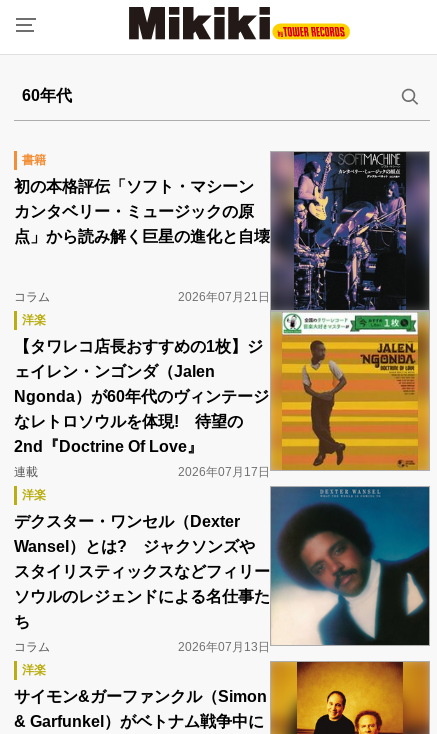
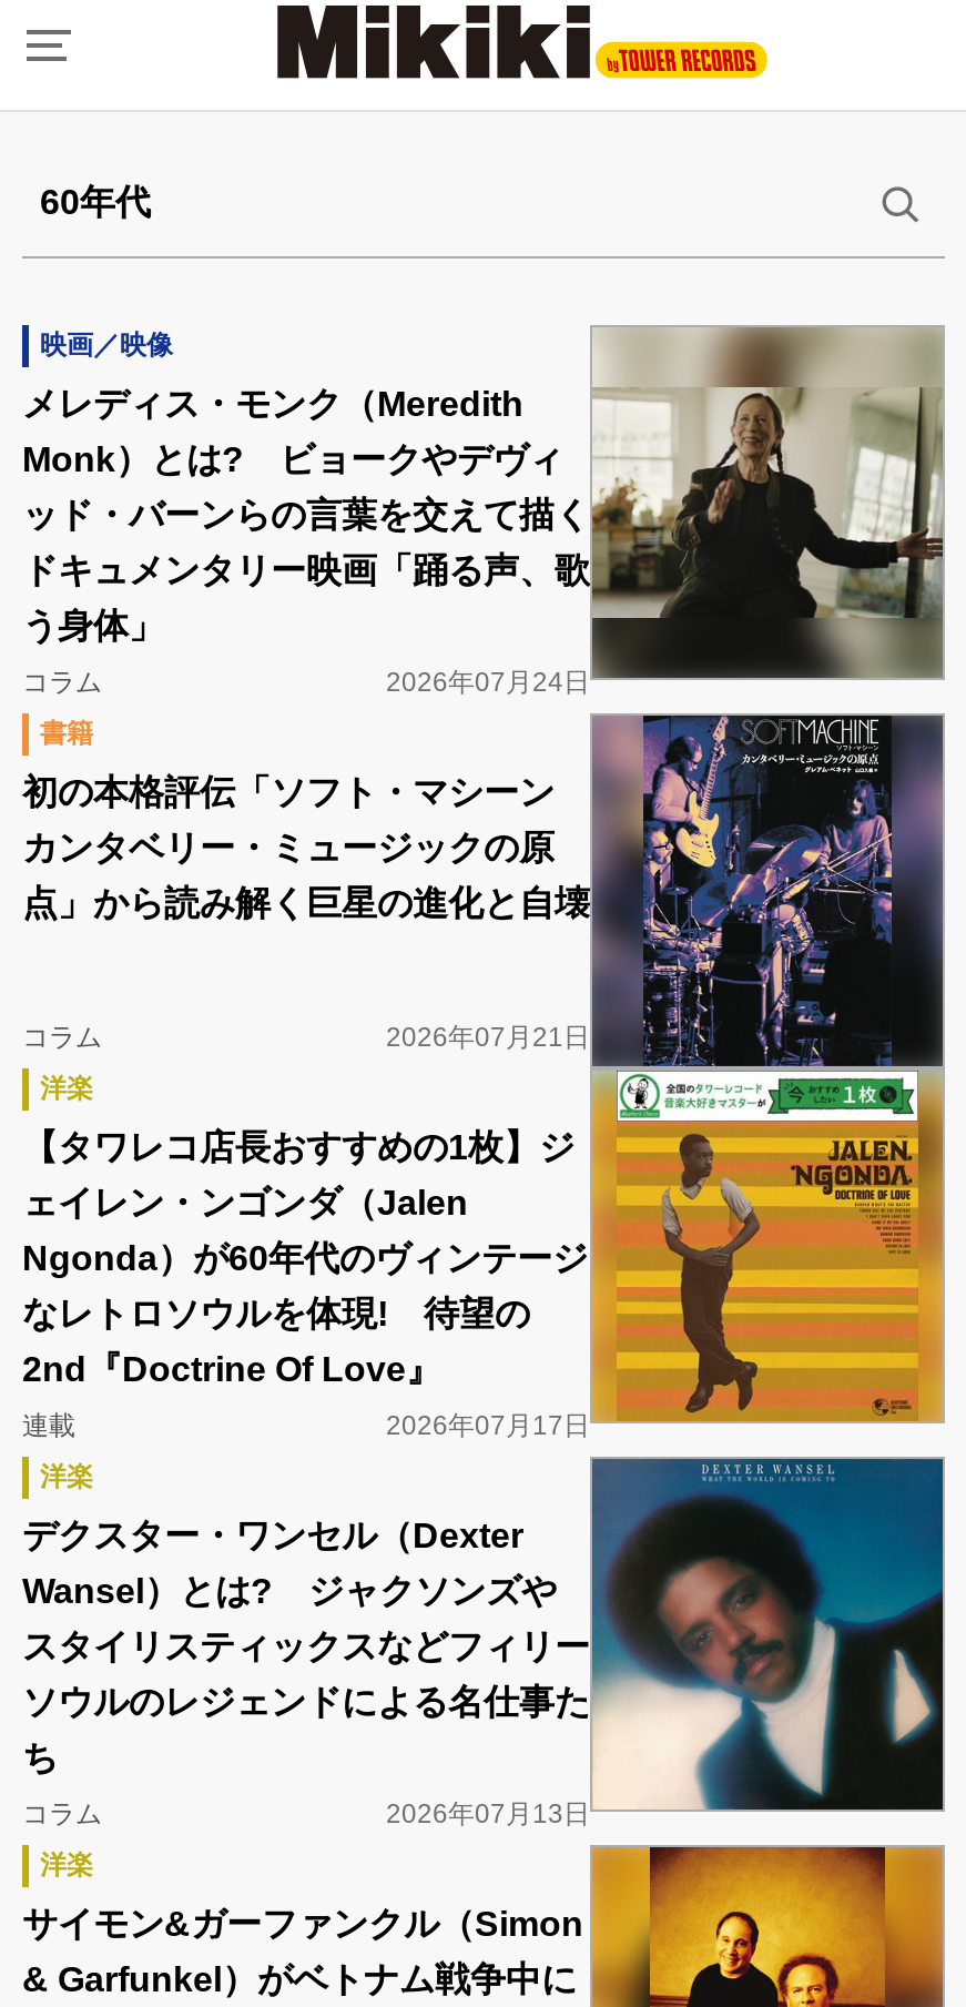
none -> [22,325,945,698] [image] | 映画／映像 | メレディス・モンク（Meredith | Monk）とは? ビョークやデヴィ | ッド・バーンらの言葉を交えて描く | ドキュメンタリー映画「踊る声、歌 | う身体」 | コラム | 2026年07月24日

